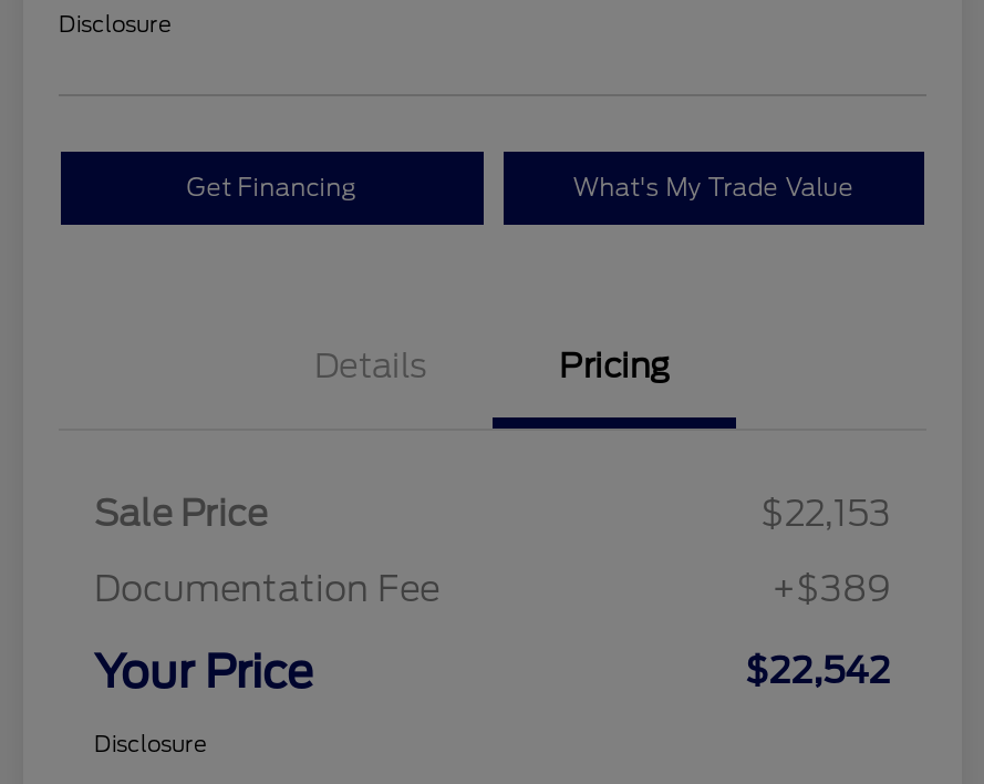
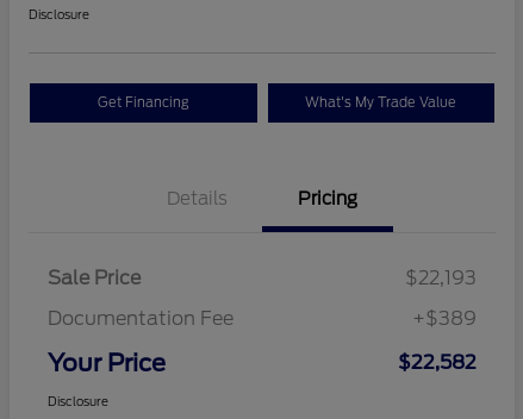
[760,492,891,534] $22,153 -> [405,266,477,289] $22,193
[745,650,891,692] $22,542 -> [398,351,477,374] $22,582

